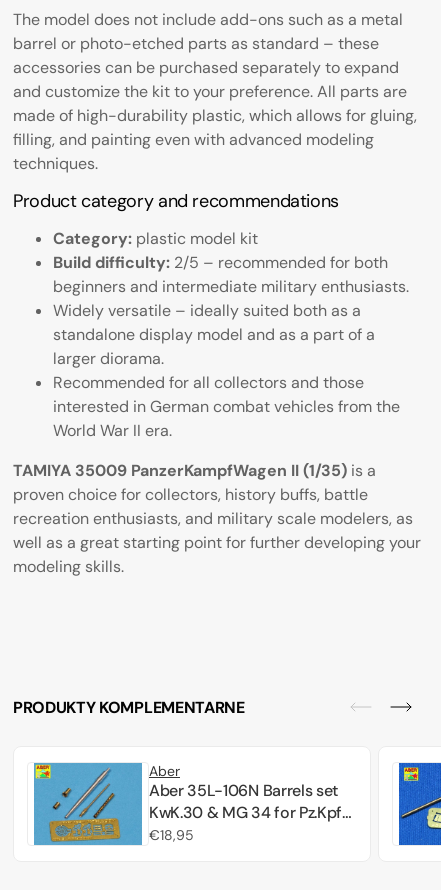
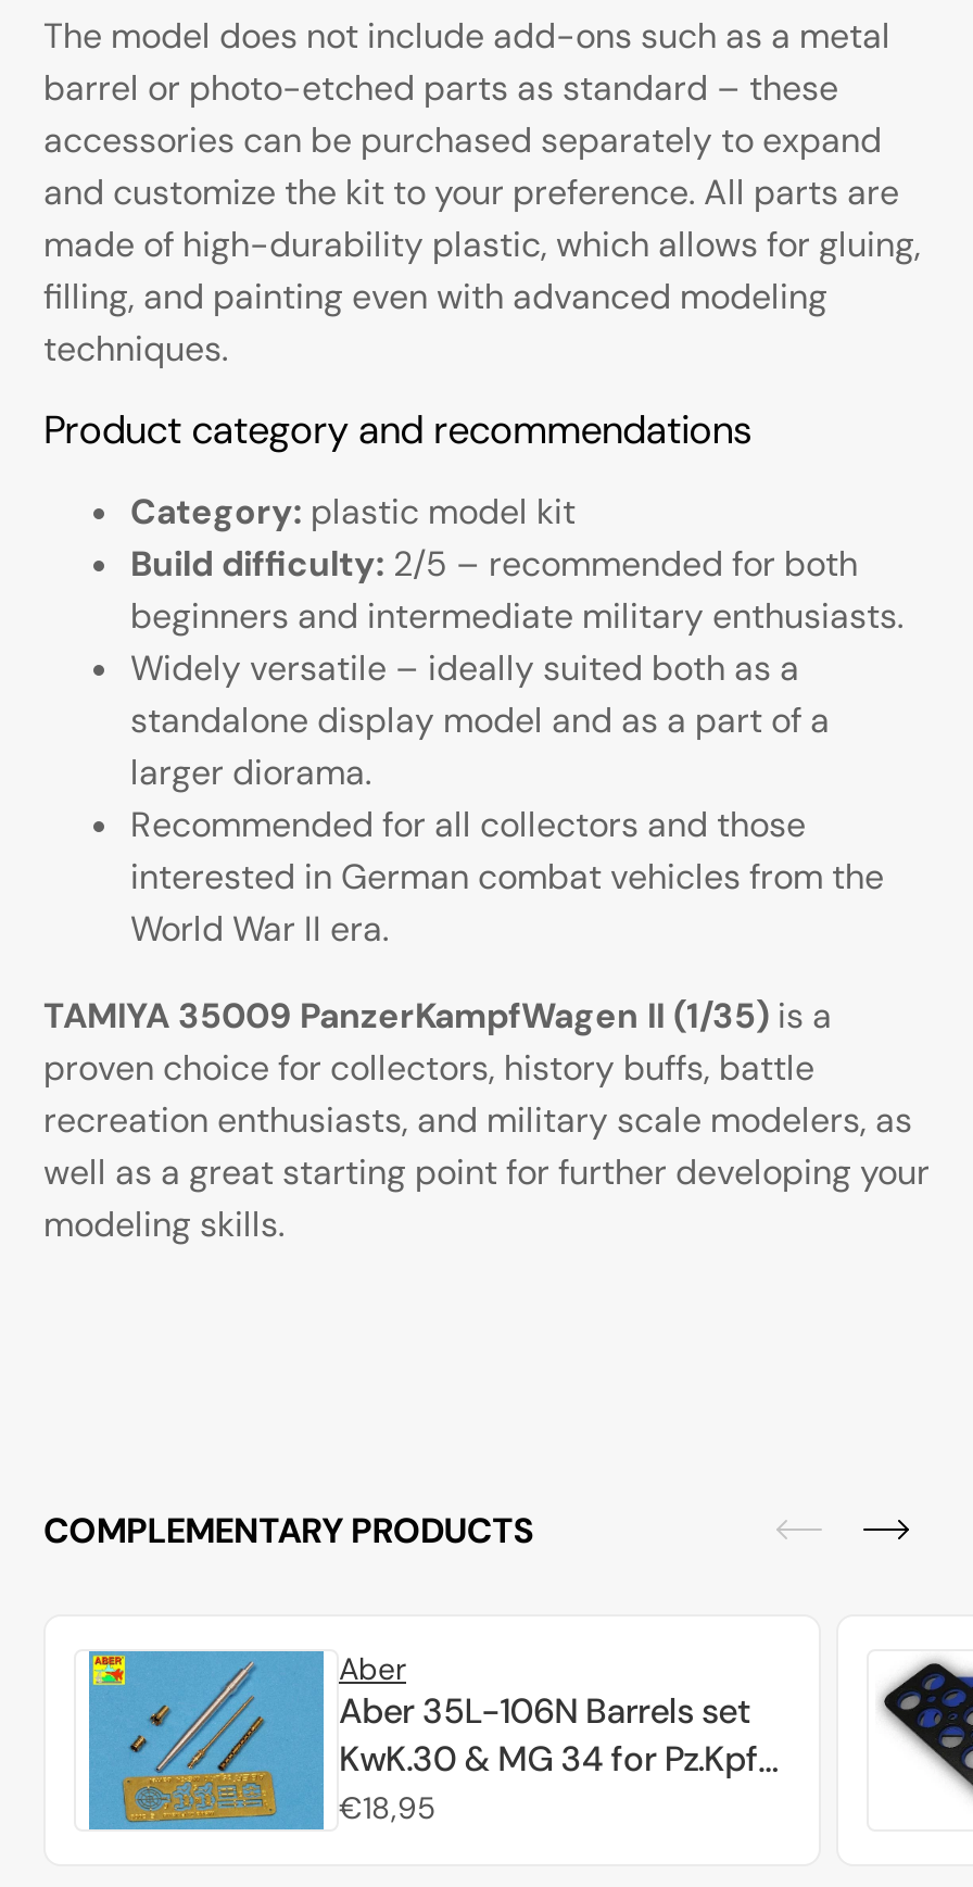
[13,697,245,718] PRODUKTY KOMPLEMENTARNE -> [43,1507,534,1553] COMPLEMENTARY PRODUCTS
[398,762,438,846] [image] -> [880,1651,966,1829] [image]

